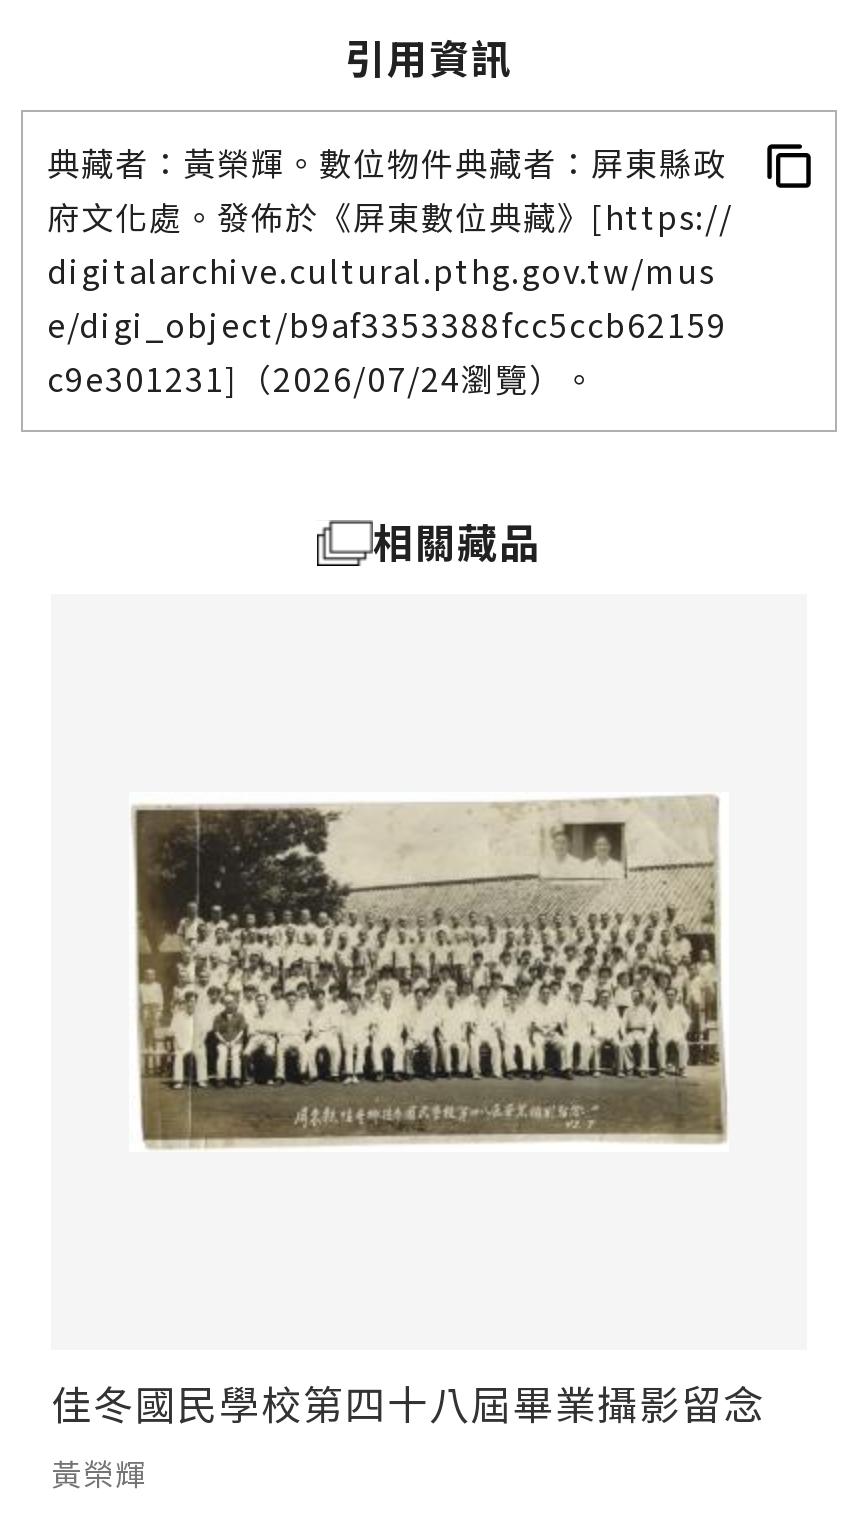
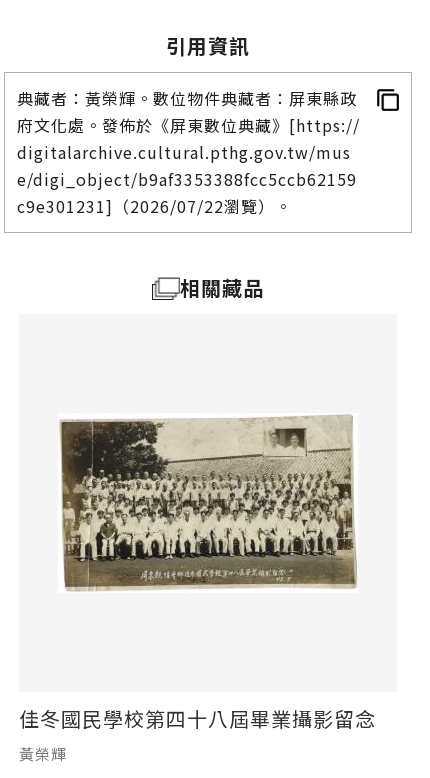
[47,354,597,402] c9e301231]（2026/07/24瀏覽）。 -> [17,194,292,218] c9e301231]（2026/07/22瀏覽）。

